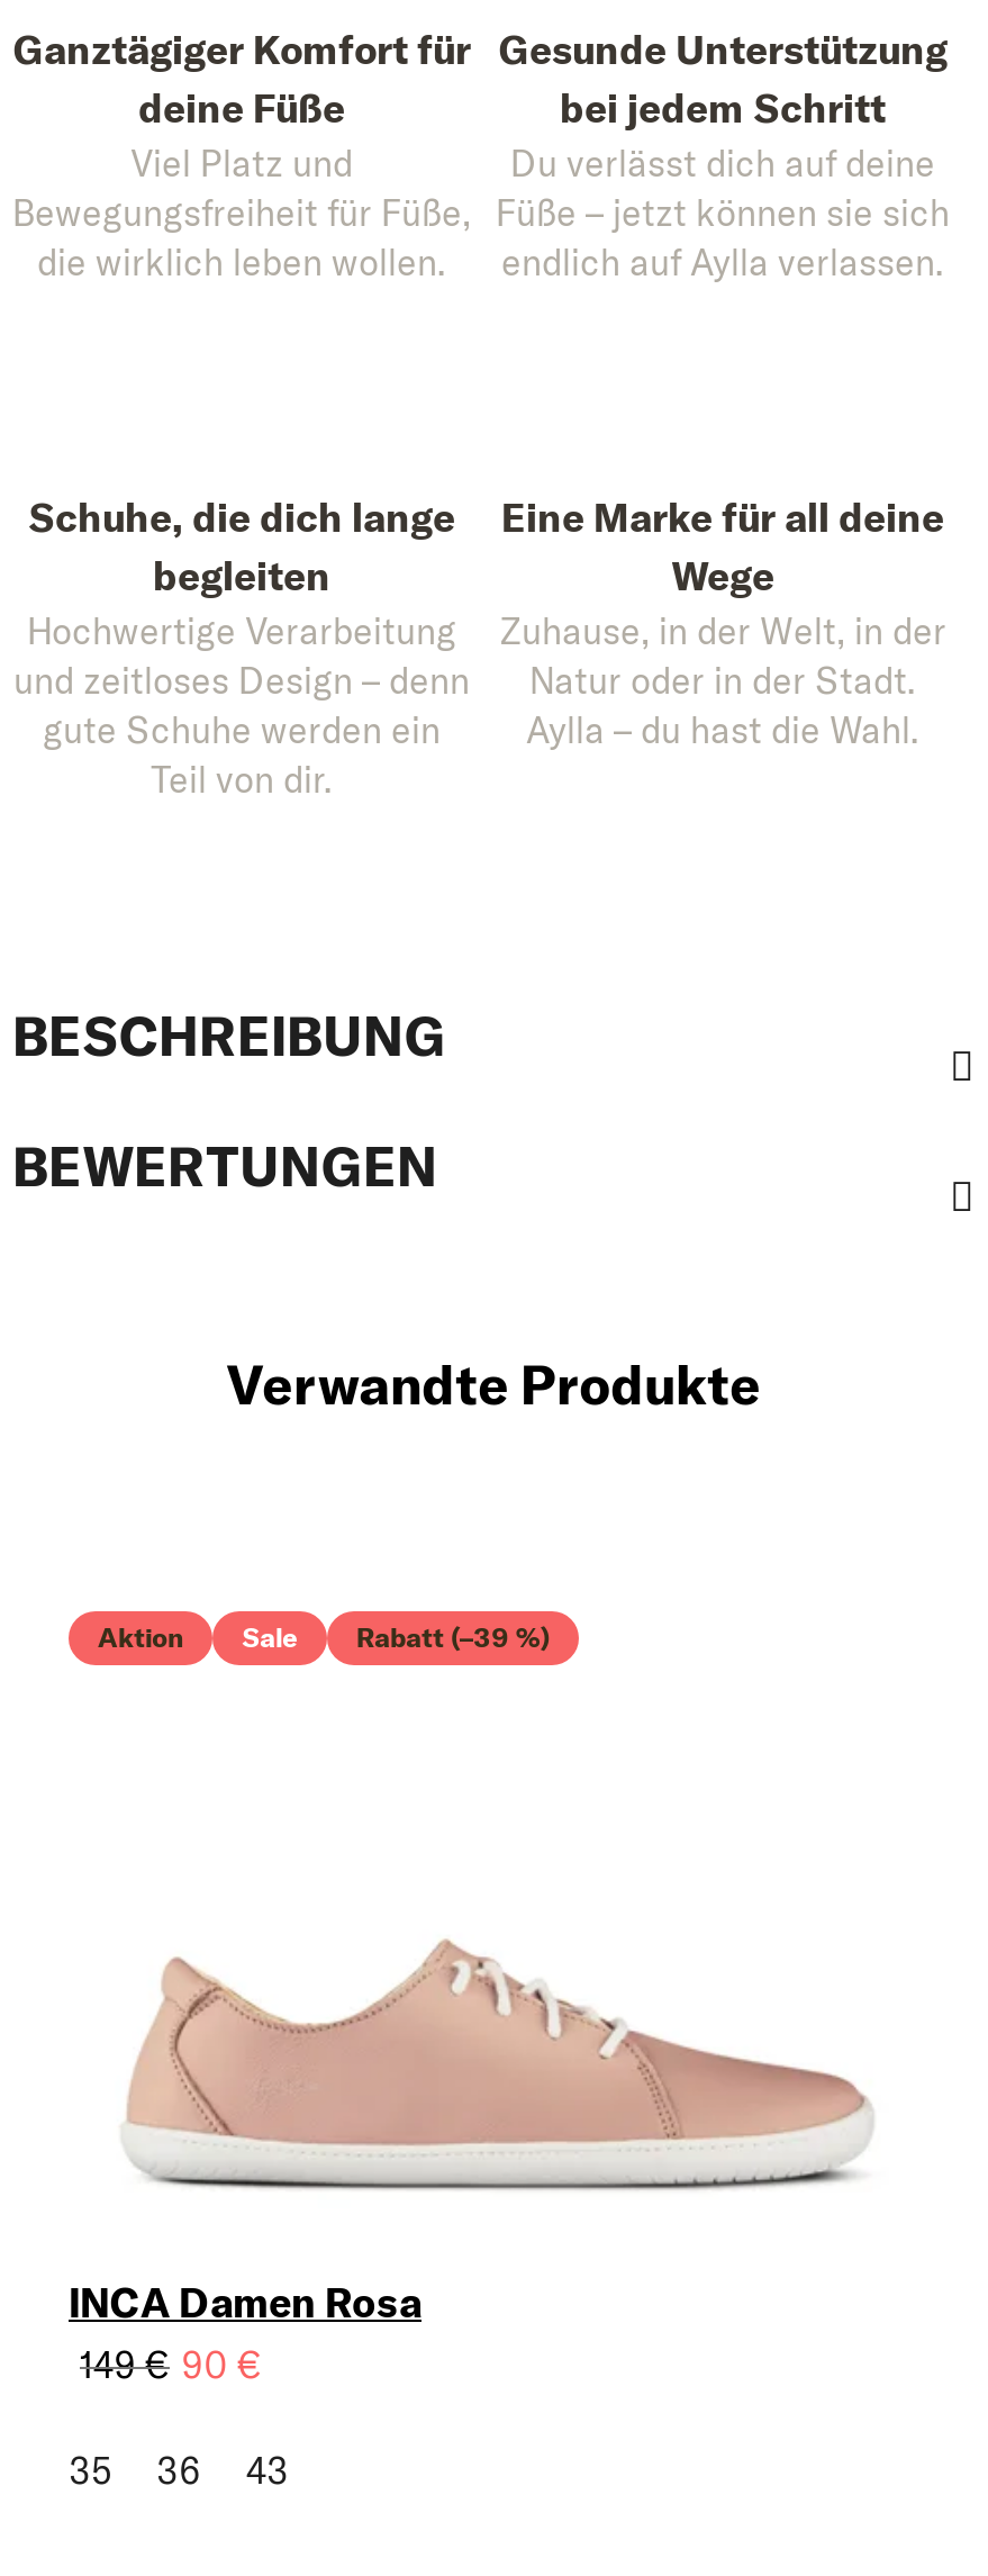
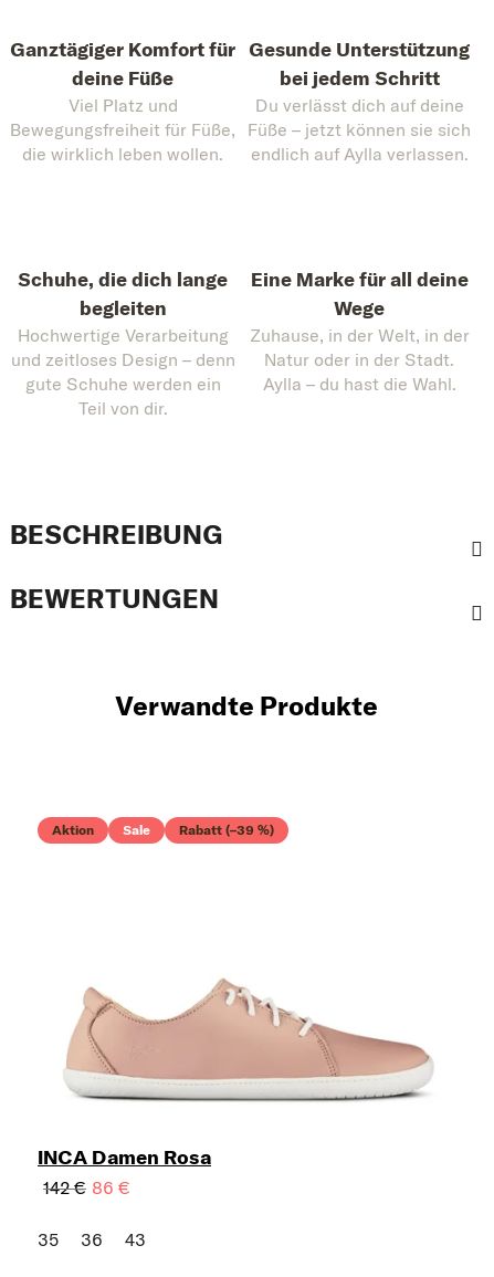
[80,2342,262,2388] 149 € 90 € -> [43,1176,130,1199] 142 € 86 €

